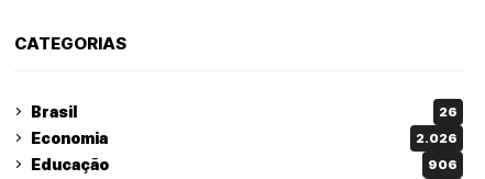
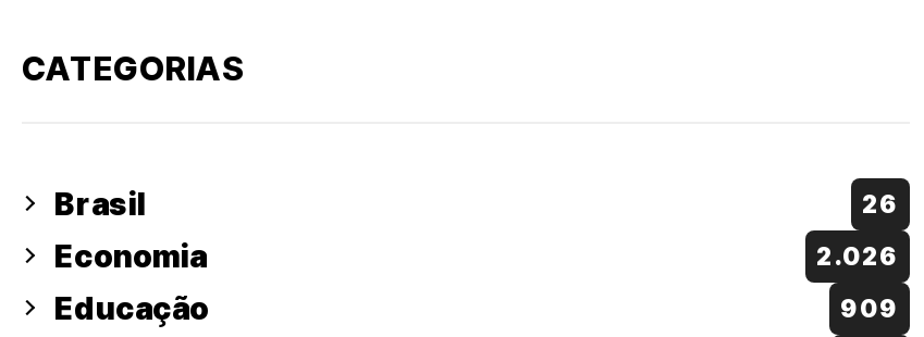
[428,157,458,172] 906 -> [840,293,899,324] 909

